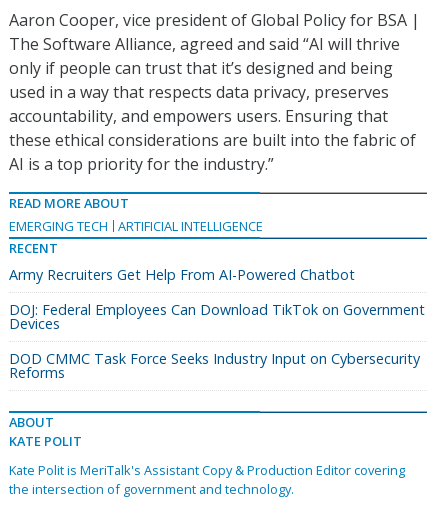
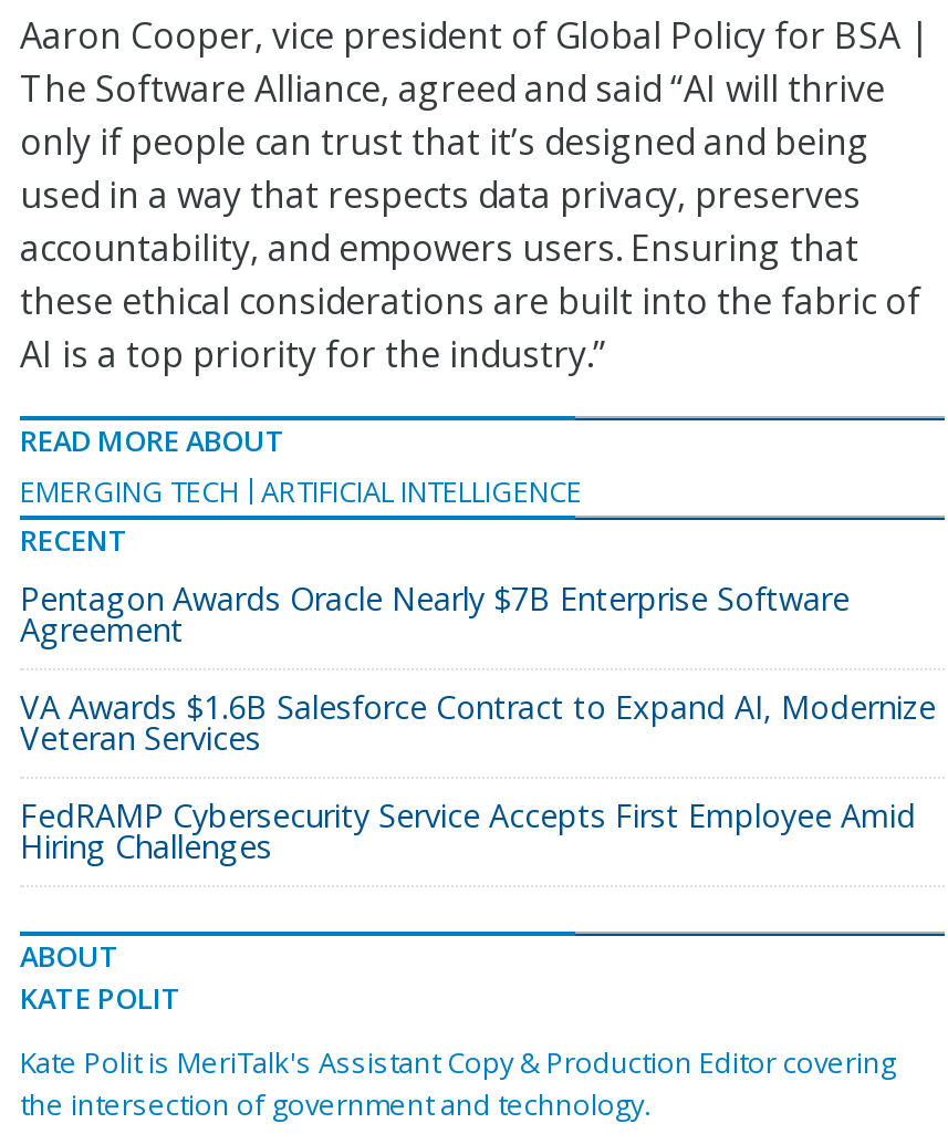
[9,265,355,284] Army Recruiters Get Help From AI-Powered Chatbot -> [20,578,850,651] Pentagon Awards Oracle Nearly $7B Enterprise Software | Agreement
[9,300,425,333] DOJ: Federal Employees Can Download TikTok on Government | Devices -> [20,686,936,759] VA Awards $1.6B Salesforce Contract to Expand AI, Modernize | Veteran Services
[9,349,420,382] DOD CMMC Task Force Seeks Industry Input on Cybersecurity | Reforms -> [20,795,916,868] FedRAMP Cybersecurity Service Accepts First Employee Amid | Hiring Challenges

